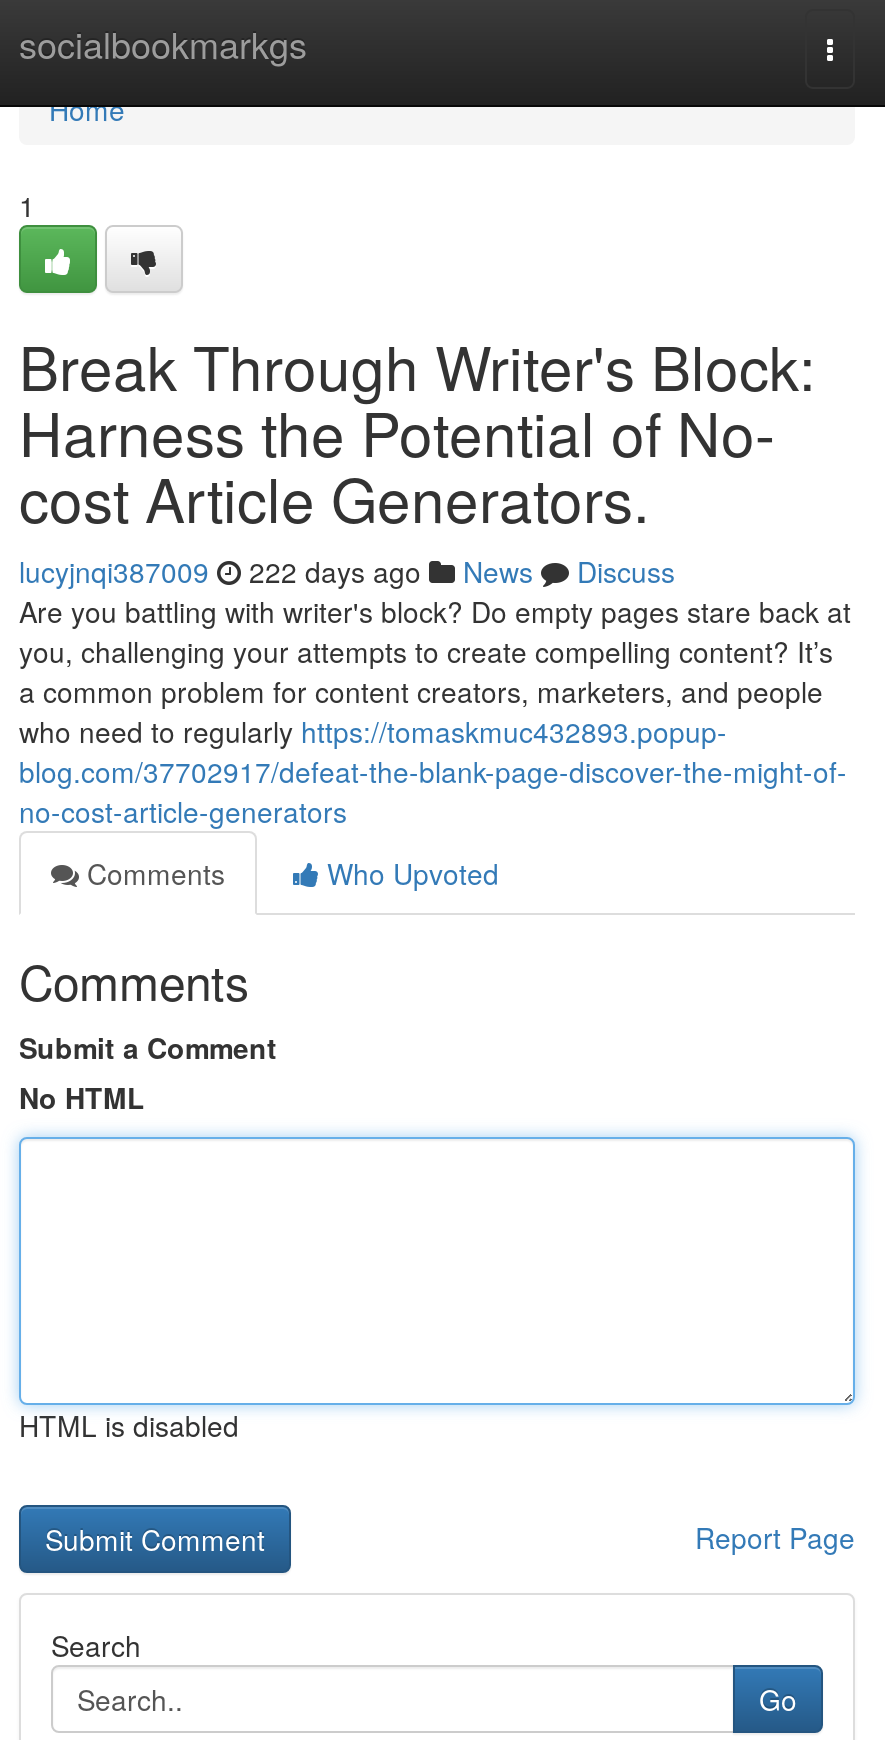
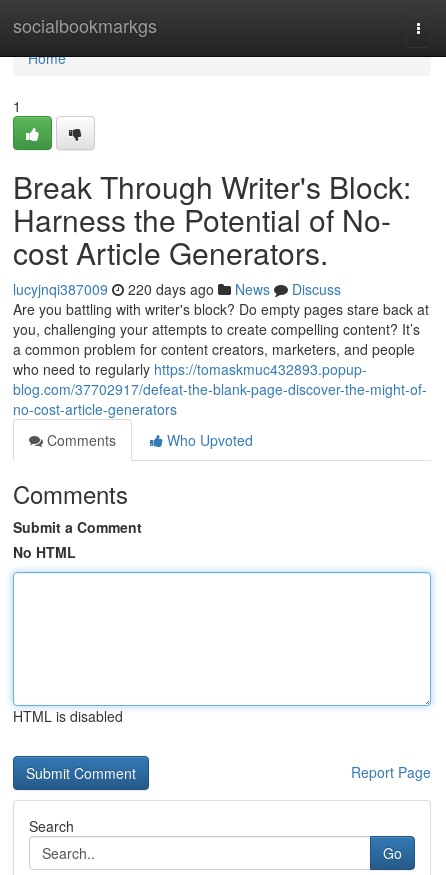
[19,551,675,591] lucyjnqi387009 222 days ago News Discuss -> [13,279,341,299] lucyjnqi387009 220 days ago News Discuss

